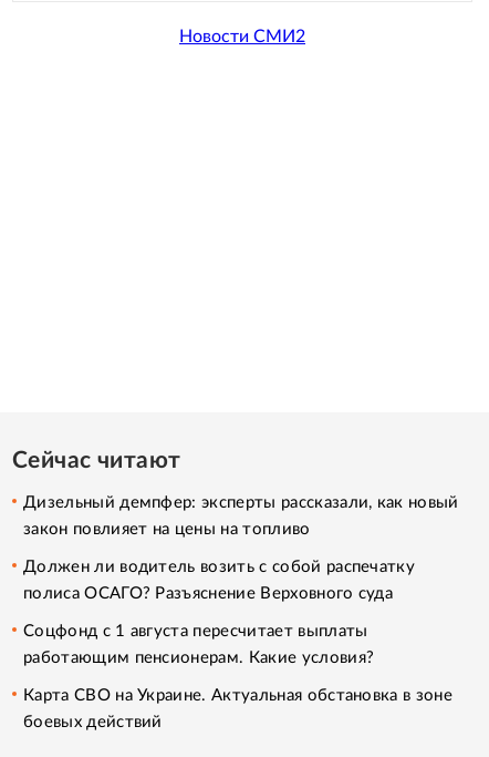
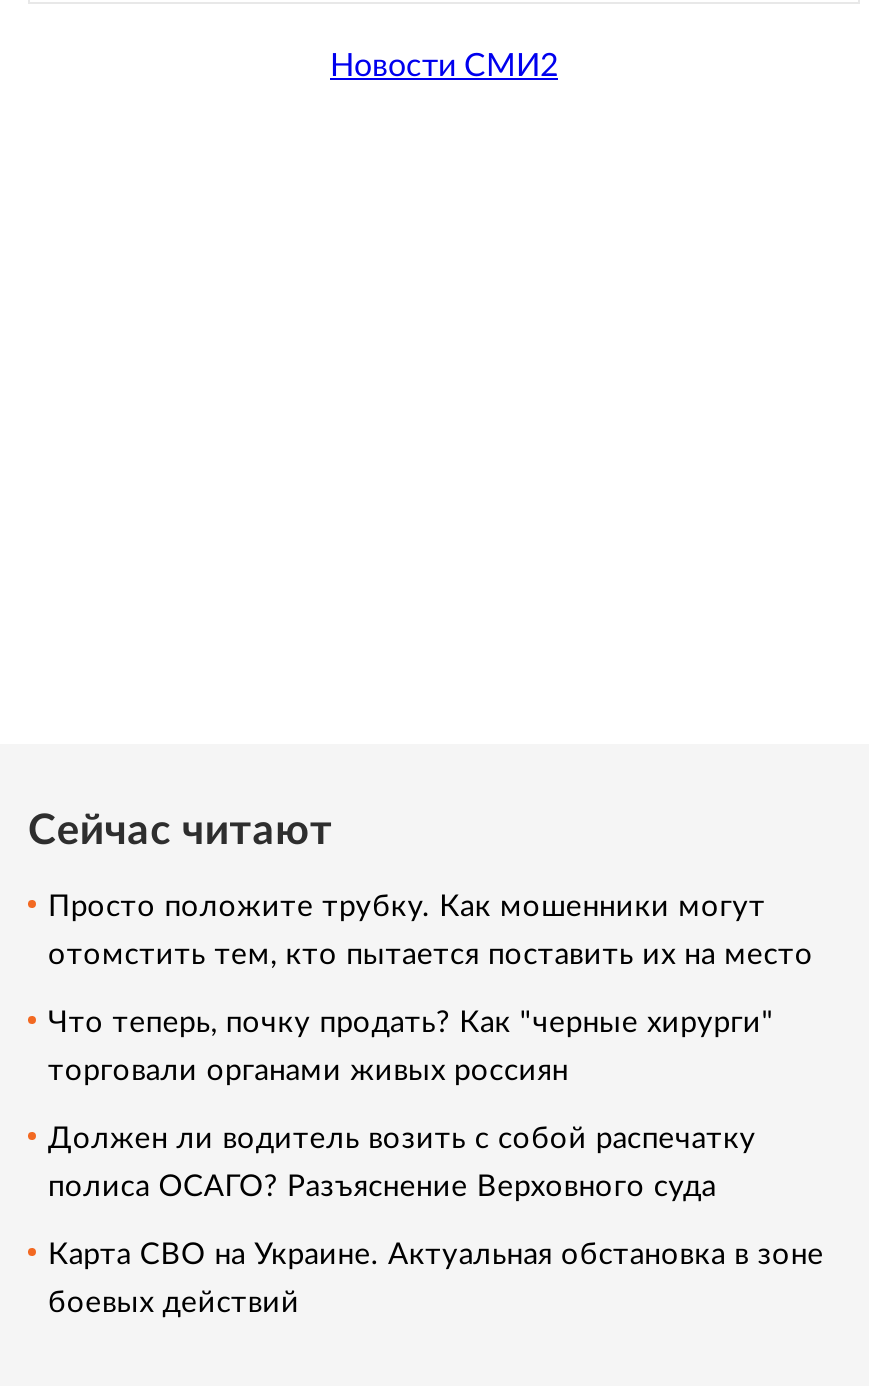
[23,494,459,537] Дизельный демпфер: эксперты рассказали, как новый | закон повлияет на цены на топливо -> [48,891,813,1085] Просто положите трубку. Как мошенники могут | отомстить тем, кто пытается поставить их на место | Что теперь, почку продать? Как "черные хирурги" | торговали органами живых россиян
moved [23,558,415,601] -> [48,1123,756,1201]: Должен ли водитель возить с собой распечатку | полиса ОСАГО? Разъяснение Верховного суда
[23,622,374,666] Соцфонд с 1 августа пересчитает выплаты | работающим пенсионерам. Какие условия? -> none

